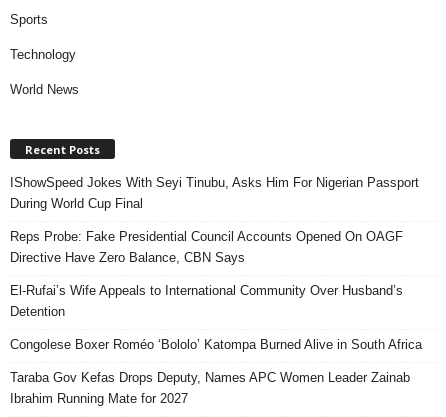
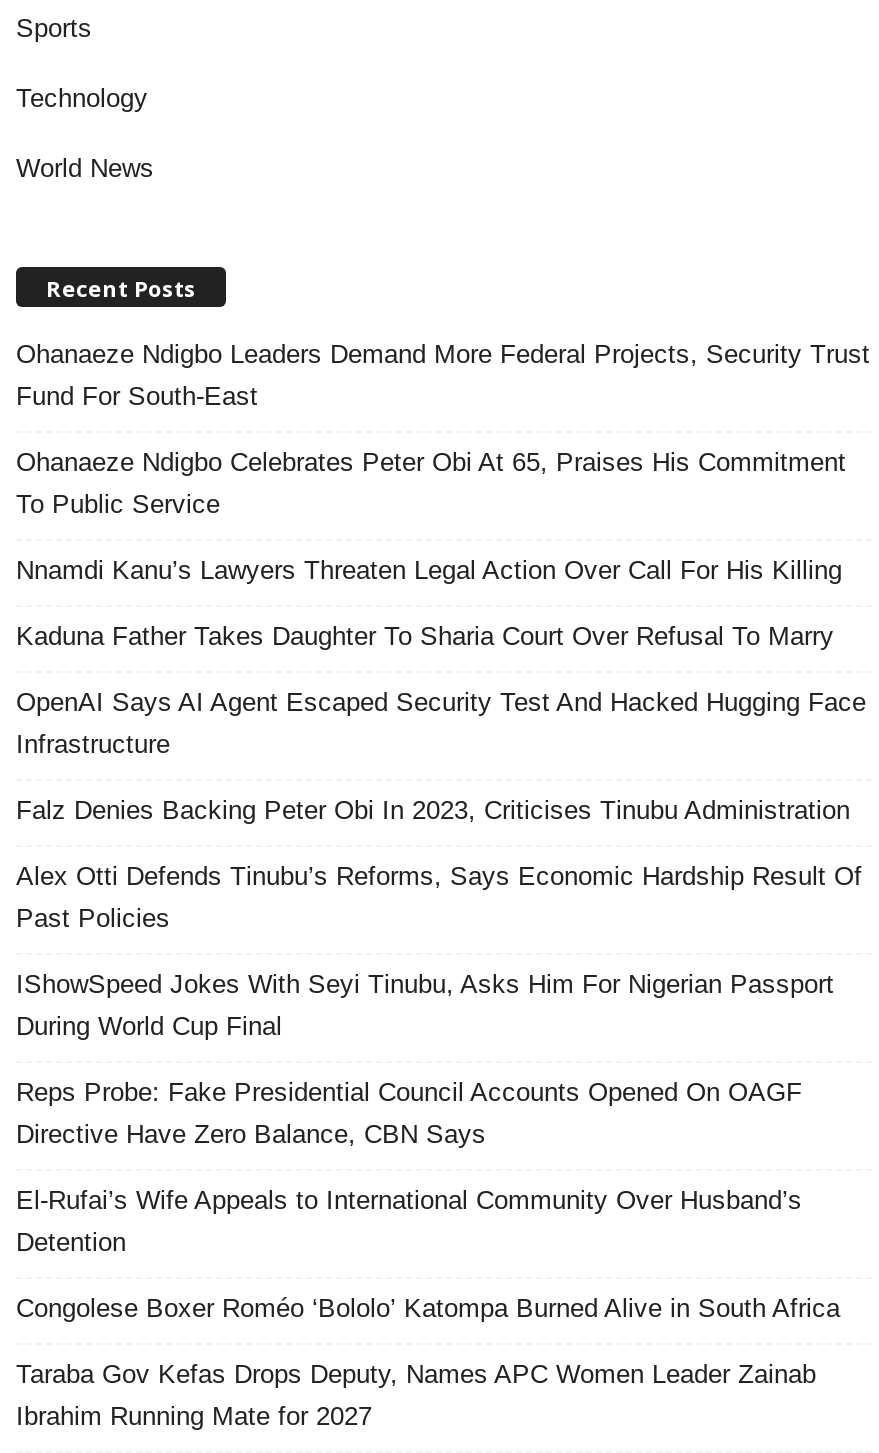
none -> [16,339,870,933] Ohanaeze Ndigbo Leaders Demand More Federal Projects, Security Trust | Fund For South-East | Ohanaeze Ndigbo Celebrates Peter Obi At 65, Praises His Commitment | To Public Service | Nnamdi Kanu’s Lawyers Threaten Legal Action Over Call For His Killing | Kaduna Father Takes Daughter To Sharia Court Over Refusal To Marry | OpenAI Says AI Agent Escaped Security Test And Hacked Hugging Face | Infrastructure | Falz Denies Backing Peter Obi In 2023, Criticises Tinubu Administration | Alex Otti Defends Tinubu’s Reforms, Says Economic Hardship Result Of | Past Policies

